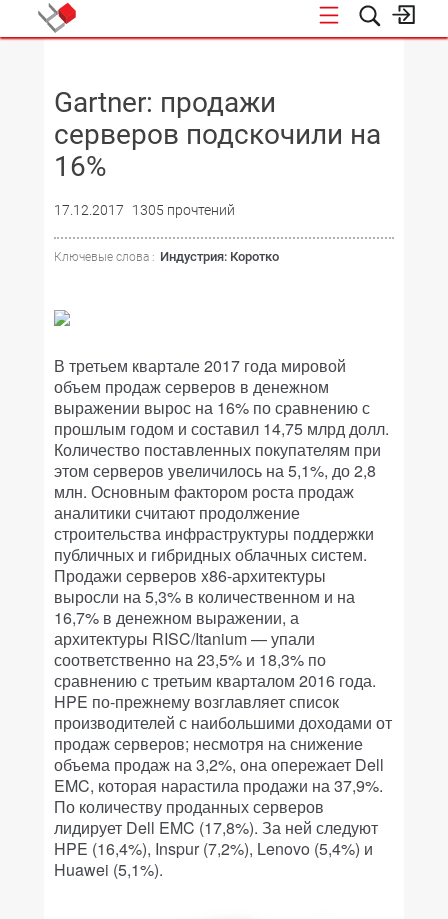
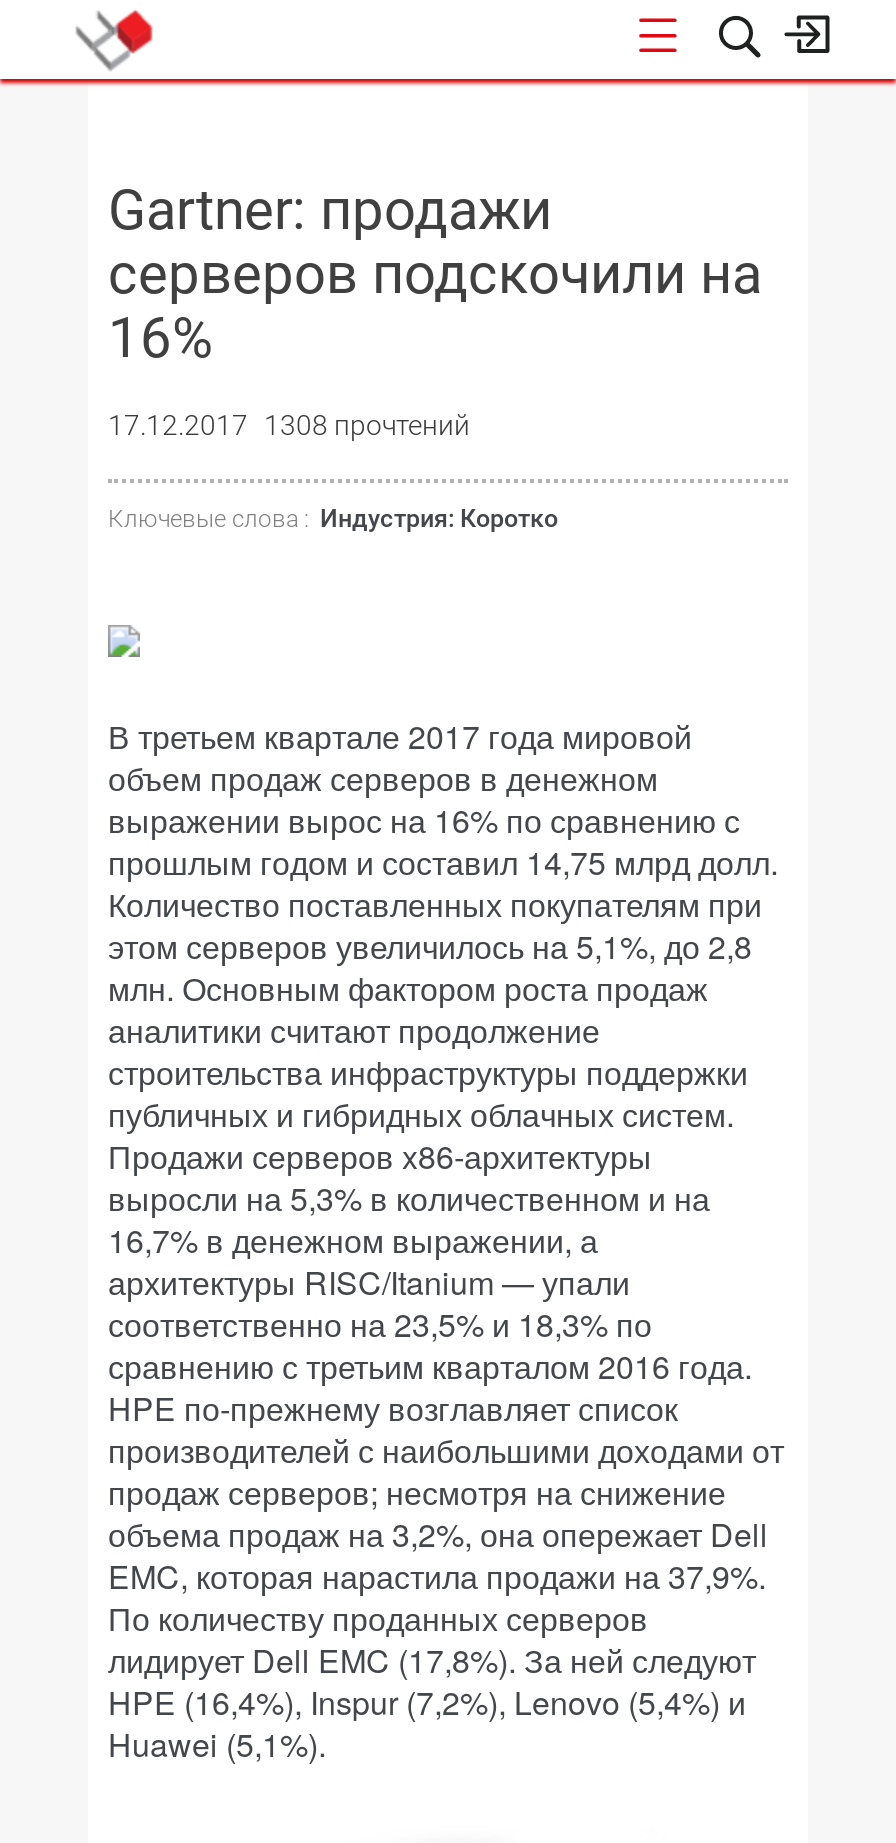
[54,202,235,218] 17.12.2017 1305 прочтений -> [108,409,470,441] 17.12.2017 1308 прочтений

